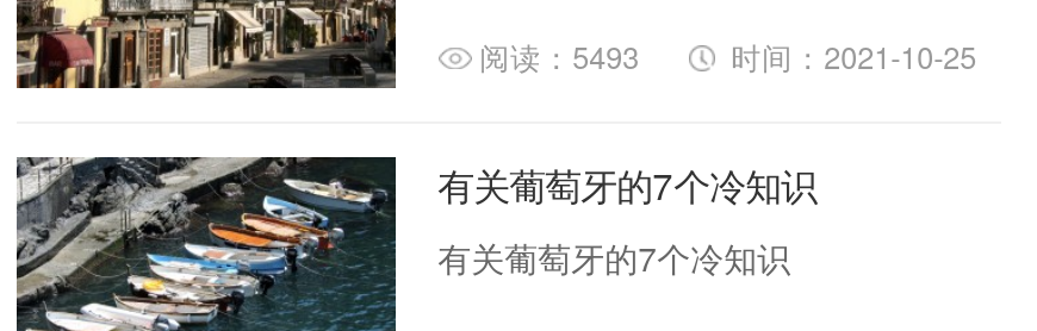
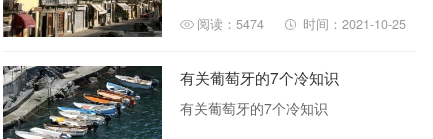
[479,35,639,77] 阅读：5493 -> [197,14,264,32] 阅读：5474

